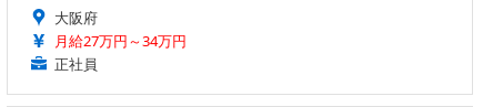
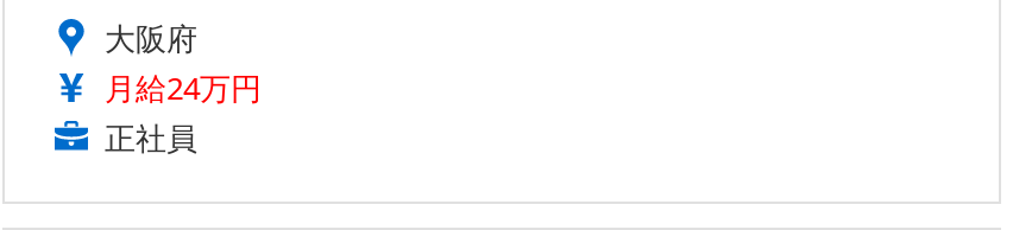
[54,30,187,50] 月給27万円～34万円 -> [105,65,262,108] 月給24万円

